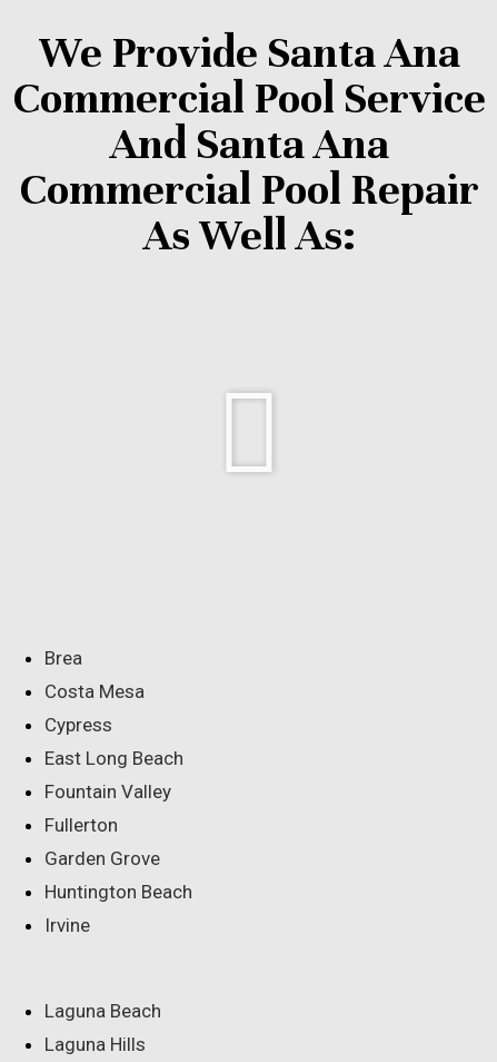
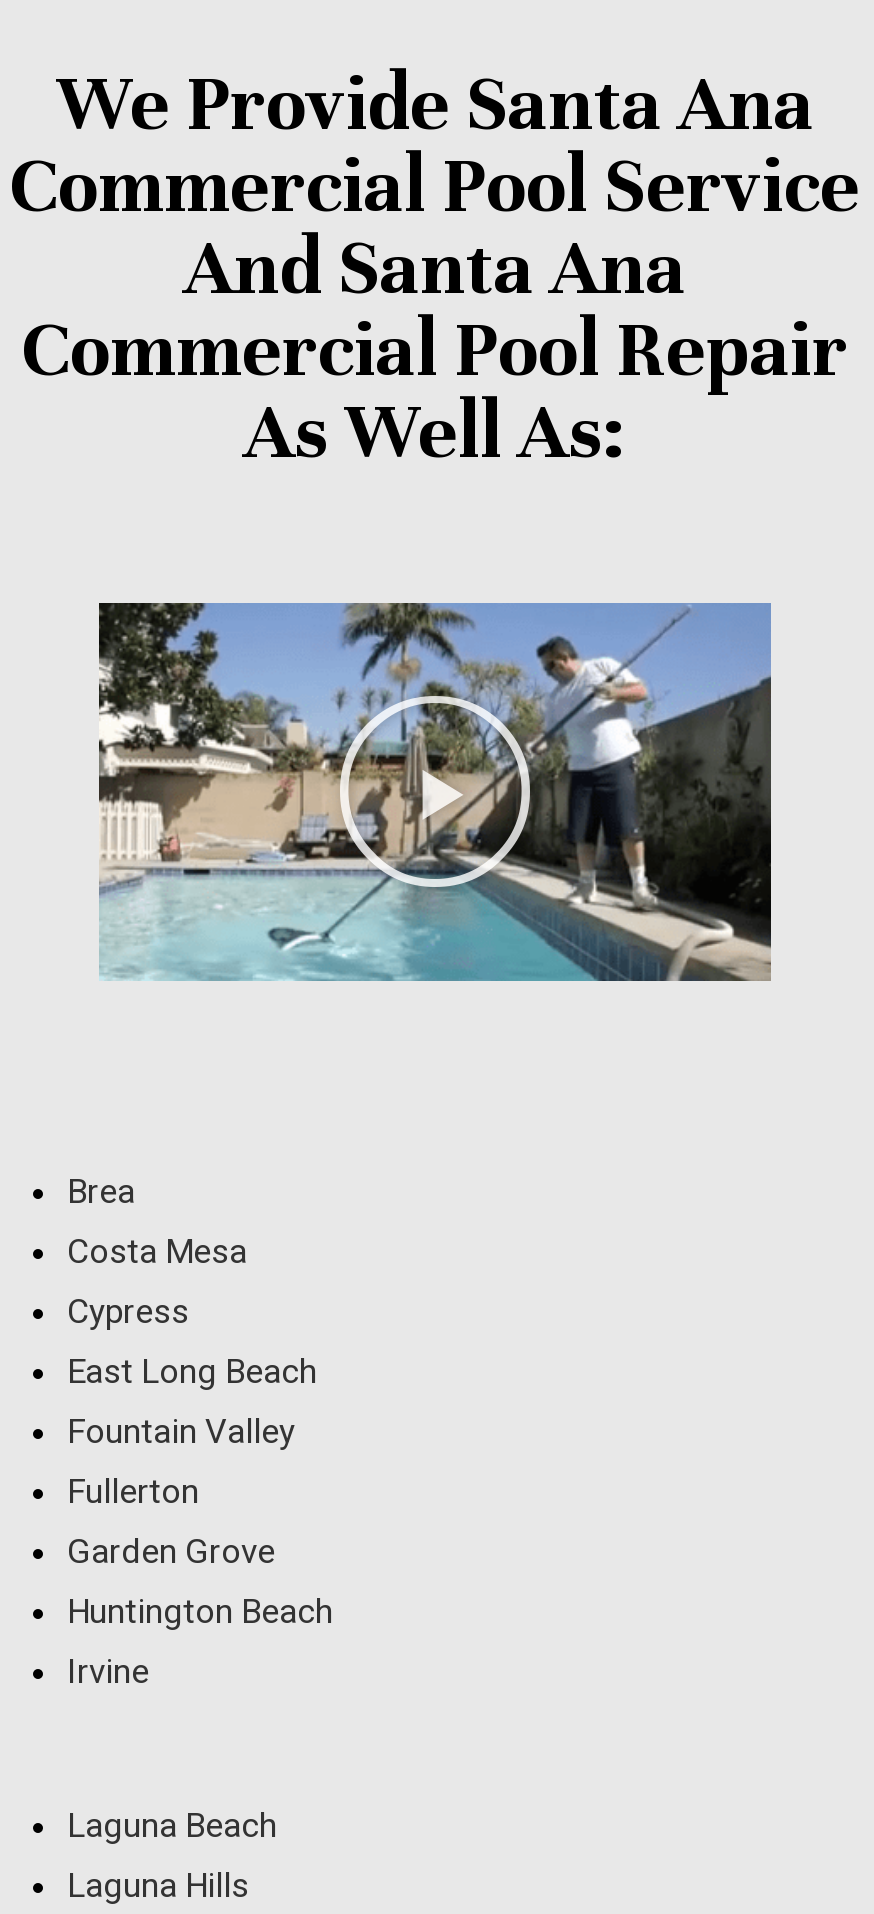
none -> [97,601,773,983] [image]

